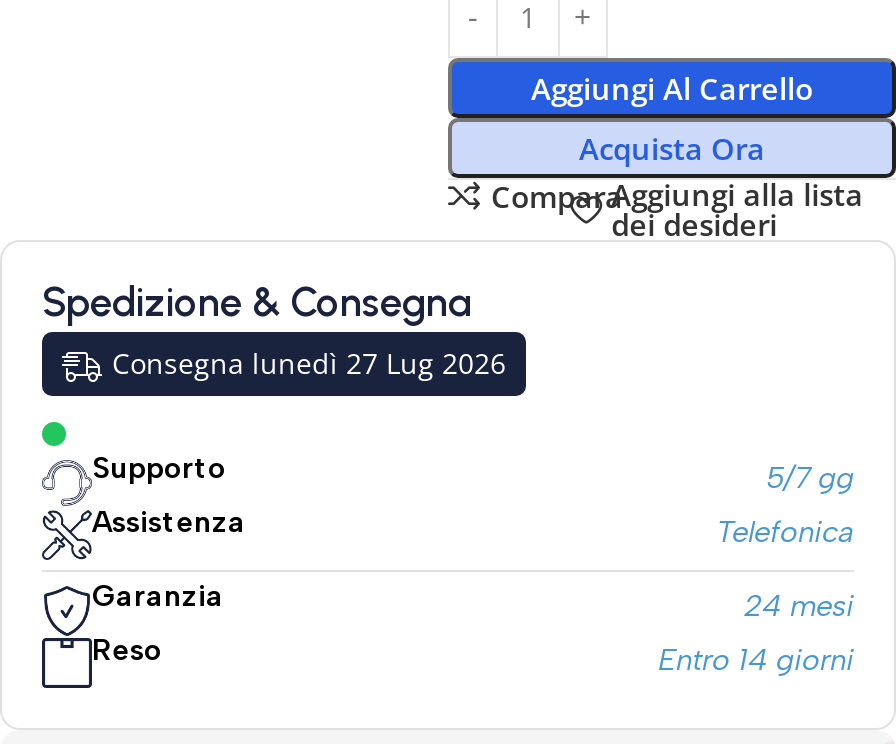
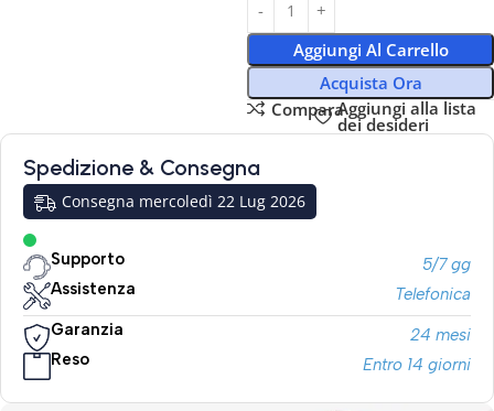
[112,344,506,382] Consegna lunedì 27 Lug 2026 -> [62,191,305,212] Consegna mercoledì 22 Lug 2026

